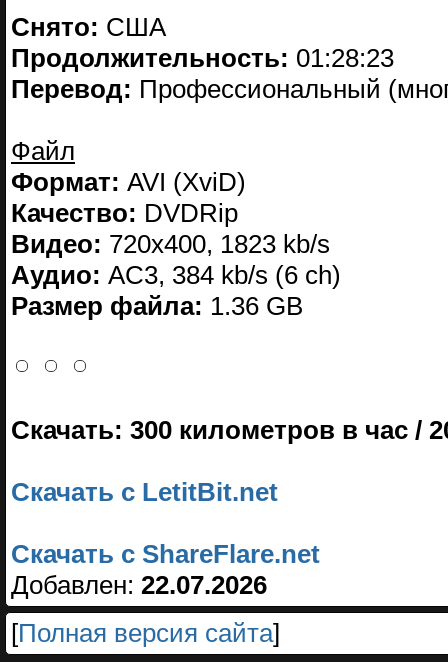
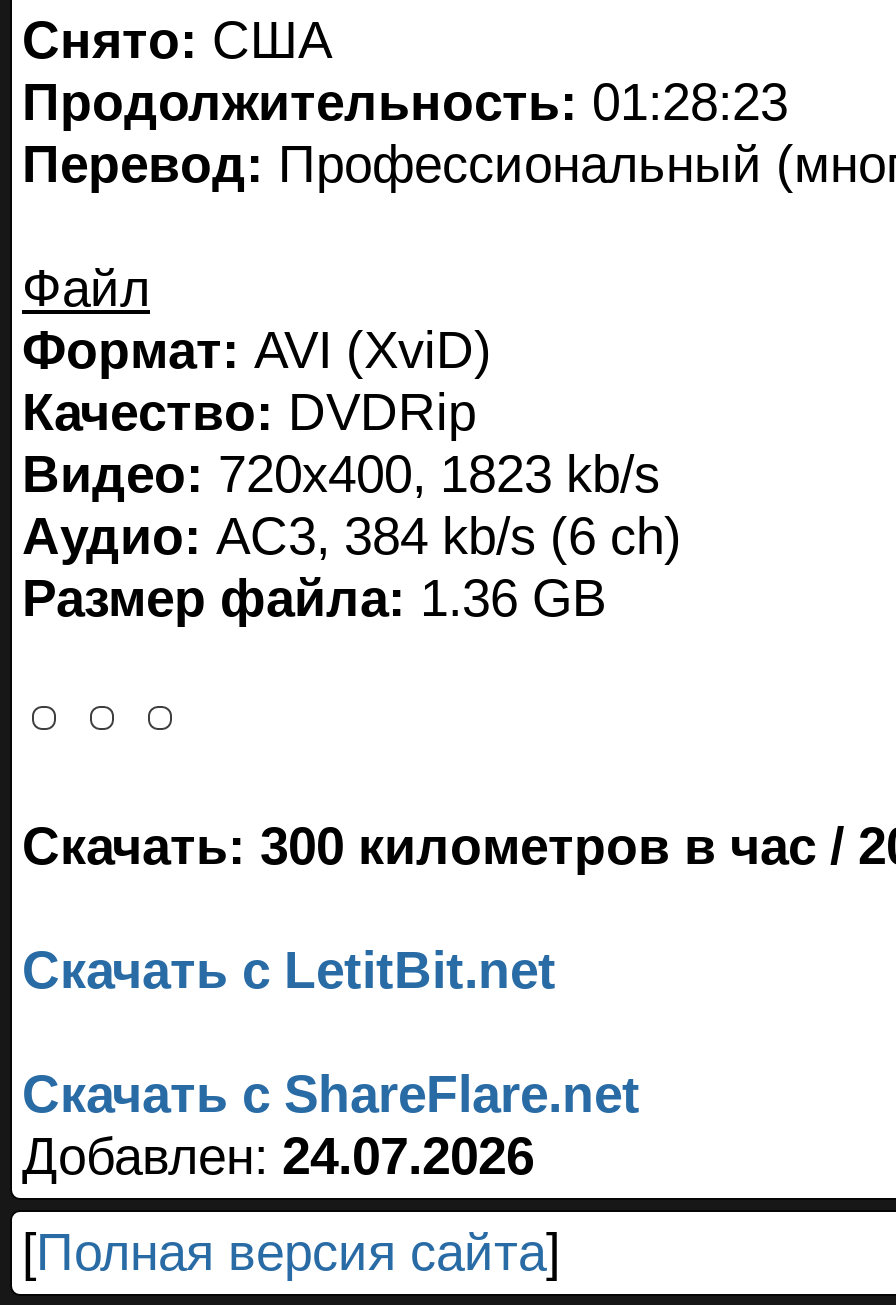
[11,570,267,600] Добавлен: 22.07.2026 -> [22,1126,534,1186] Добавлен: 24.07.2026

